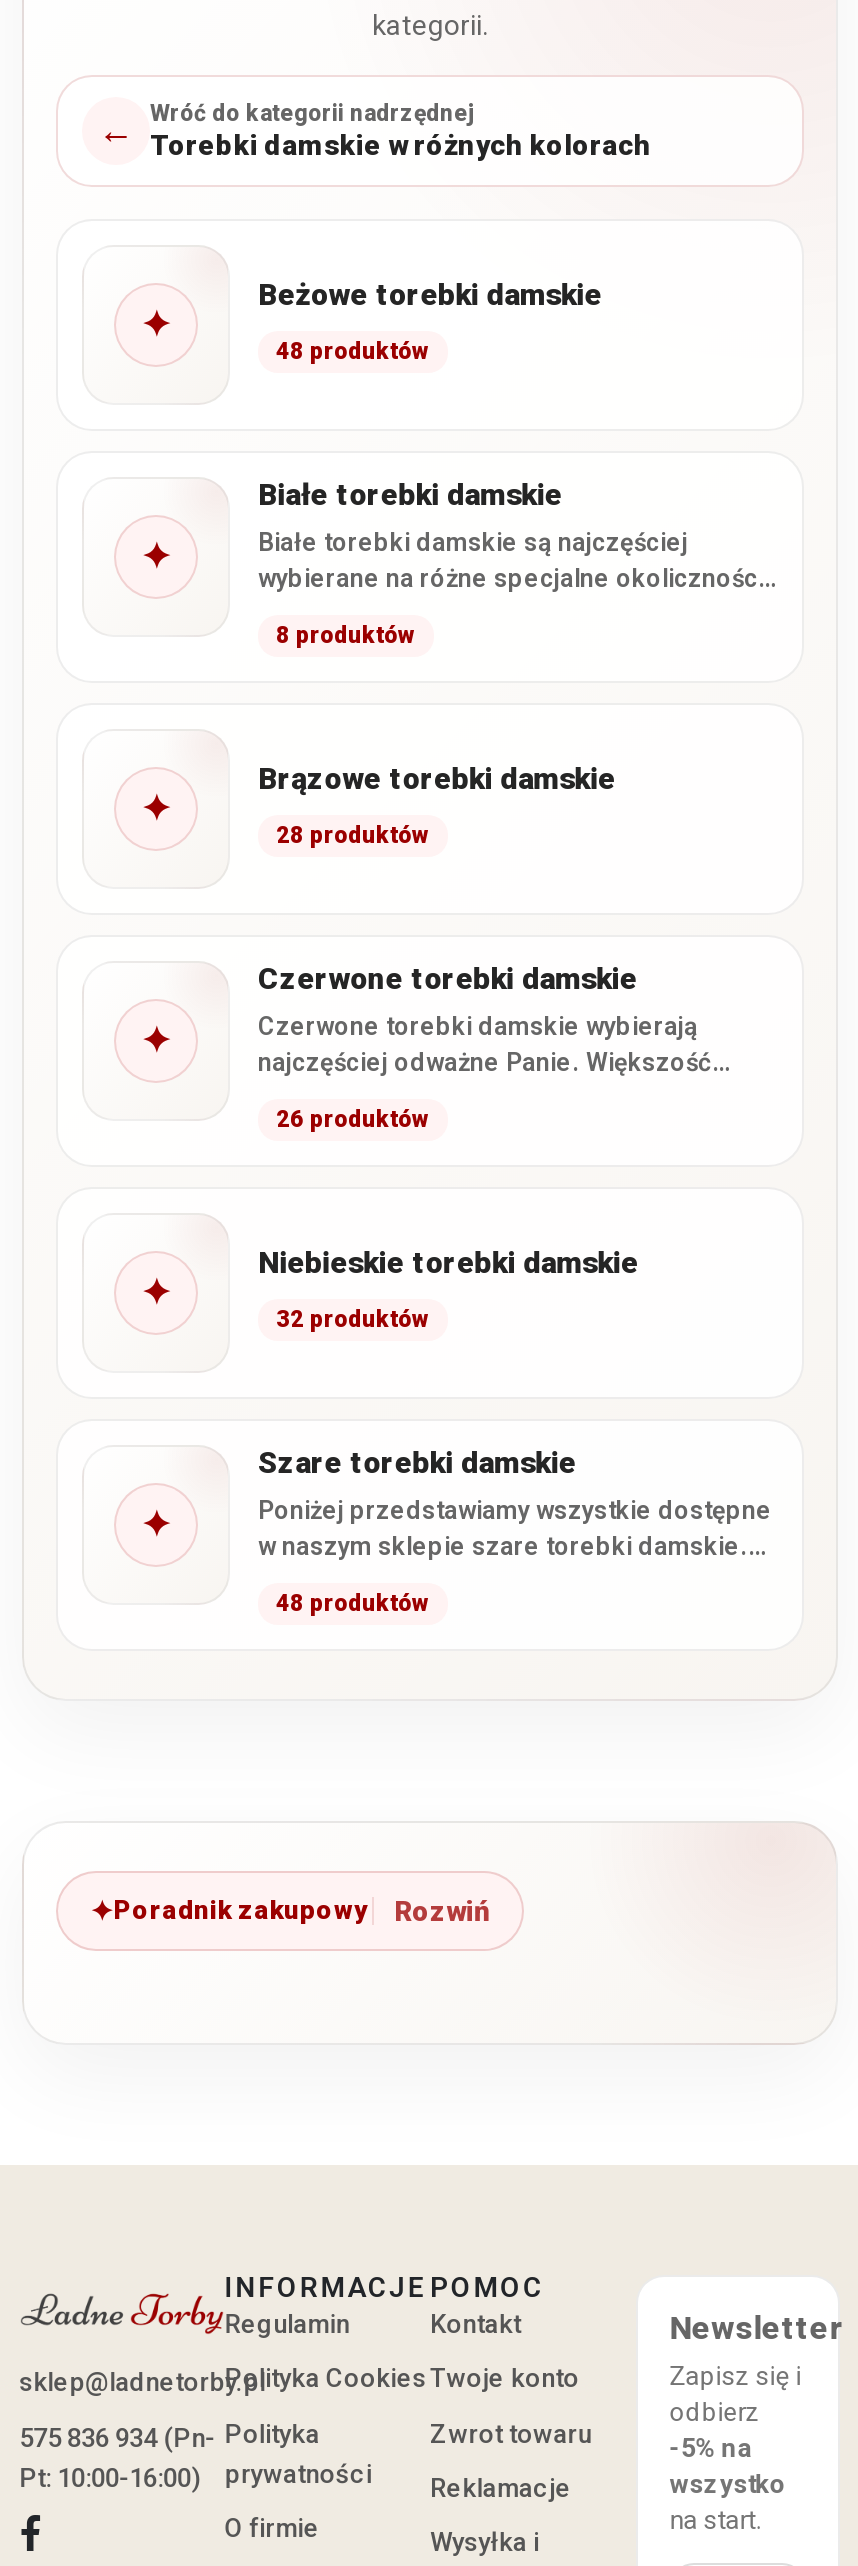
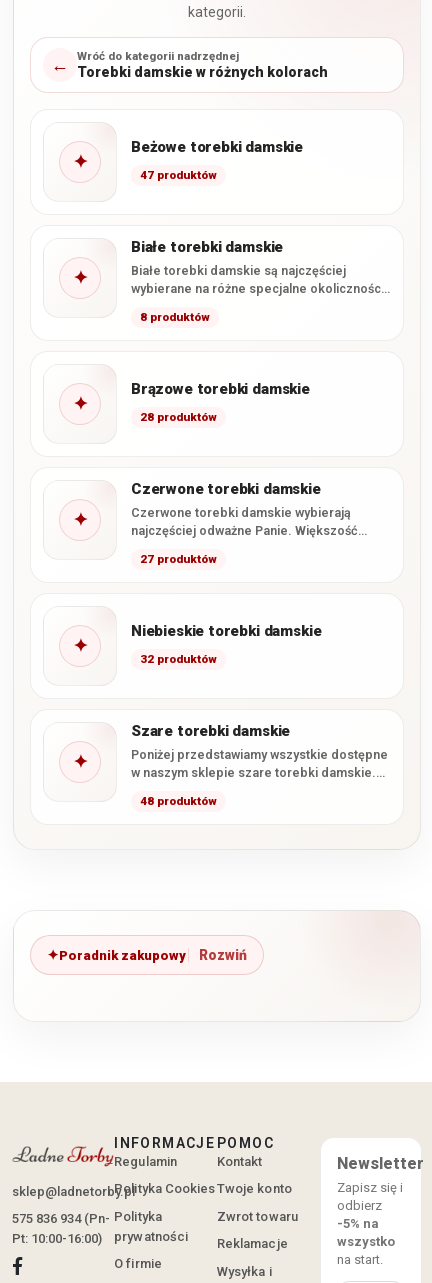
[276,336,430,364] 48 produktów -> [140,168,217,182] 47 produktów
[276,1104,430,1132] 26 produktów -> [140,552,217,566] 27 produktów

